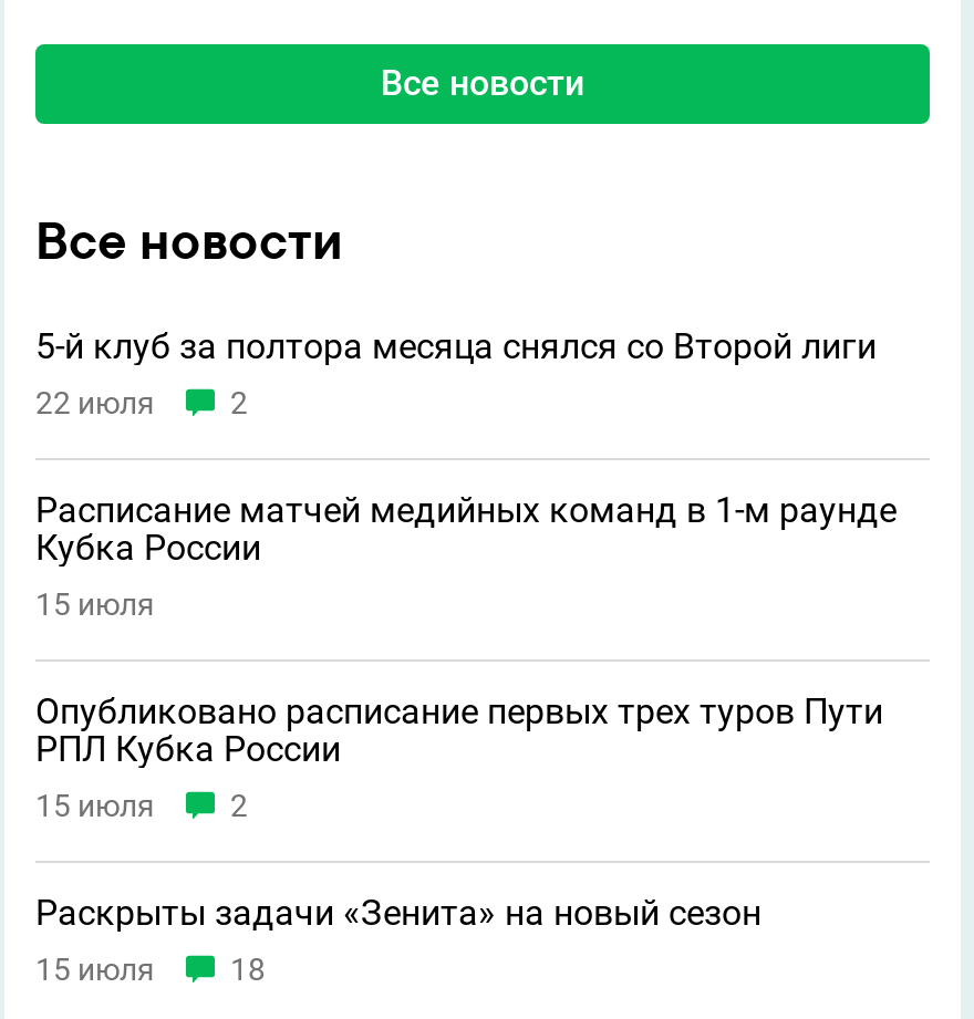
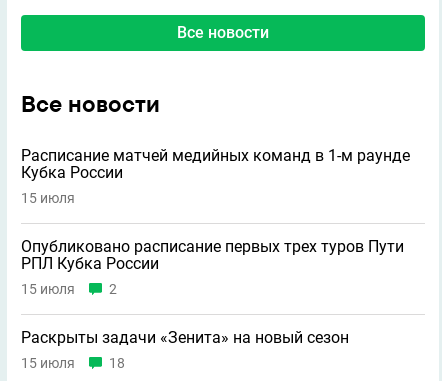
[35,325,877,420] 5-й клуб за полтора месяца снялся со Второй лиги | 22 июля | 2 -> none

